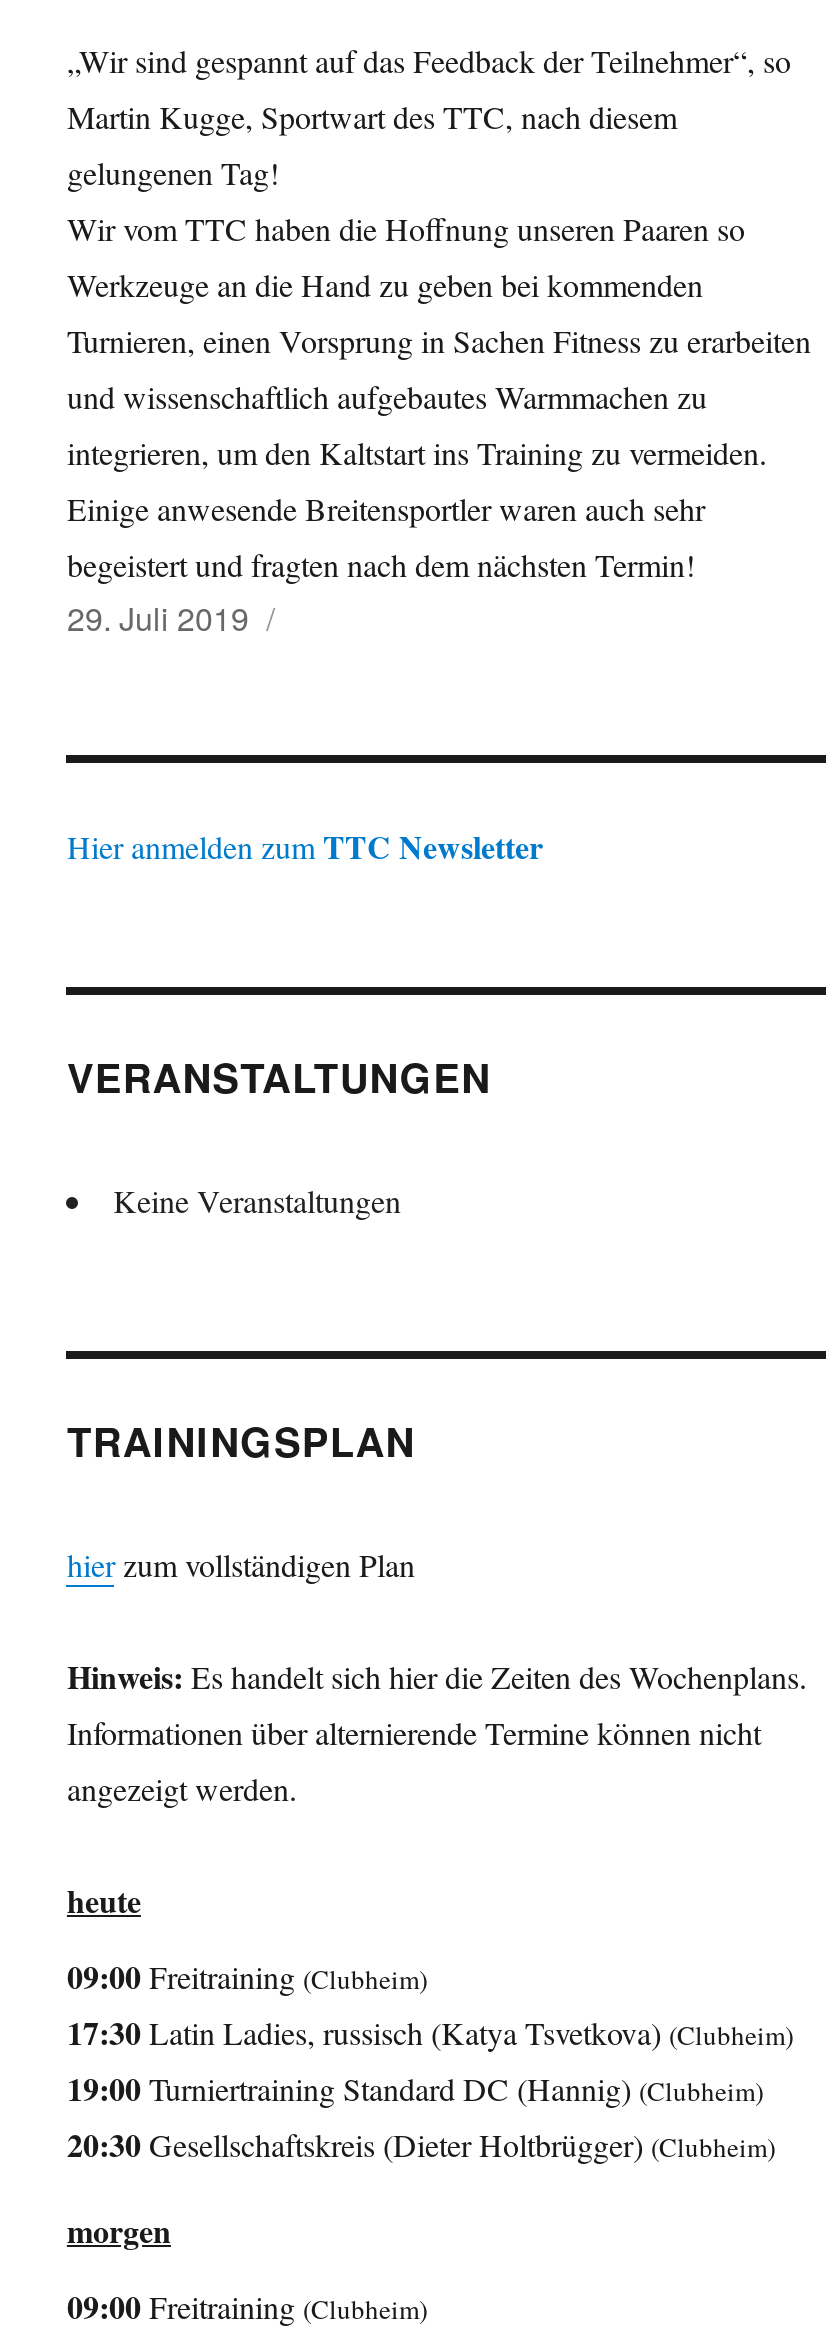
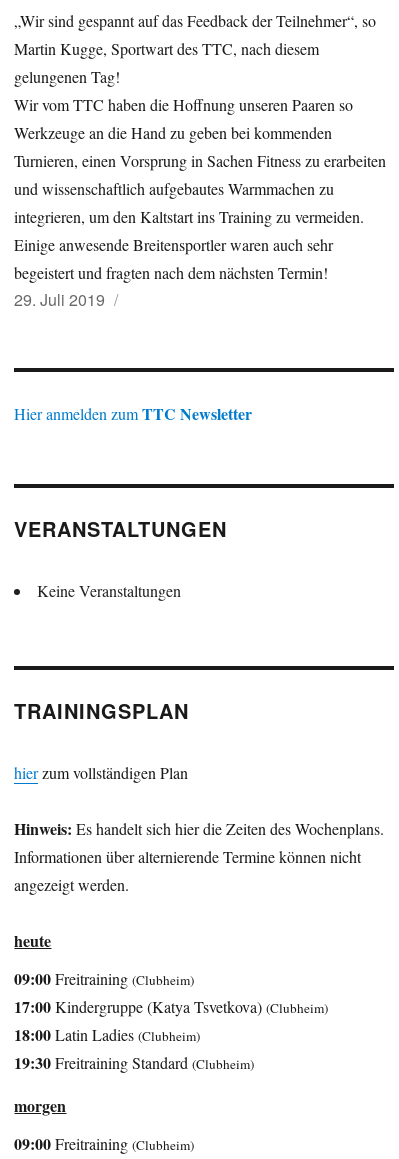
[67,2009,793,2167] 17:30 Latin Ladies, russisch (Katya Tsvetkova) (Clubheim) | 19:00 Turniertraining Standard DC (Hannig) (Clubheim) | 20:30 Gesellschaftskreis (Dieter Holtbrügger) (Clubheim) -> [14,995,328,1074] 17:00 Kindergruppe (Katya Tsvetkova) (Clubheim) | 18:00 Latin Ladies (Clubheim) | 19:30 Freitraining Standard (Clubheim)

